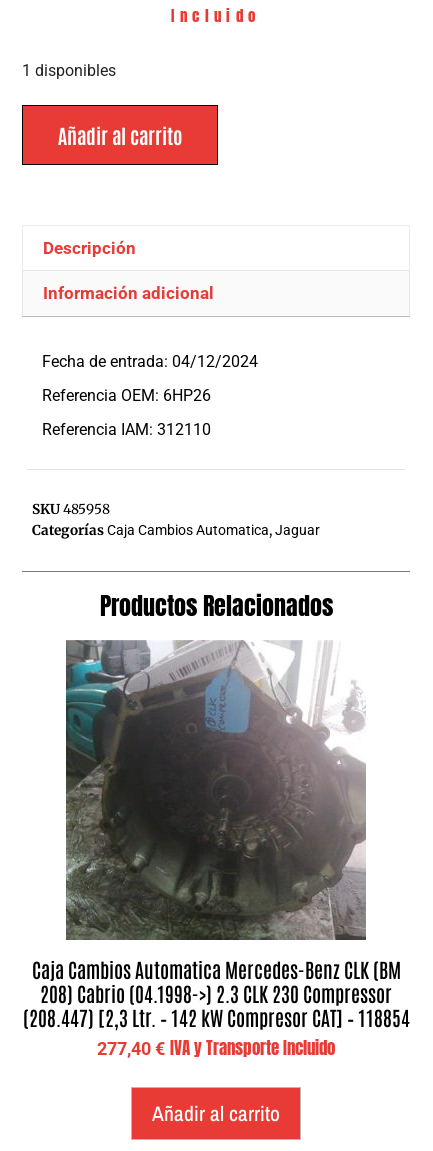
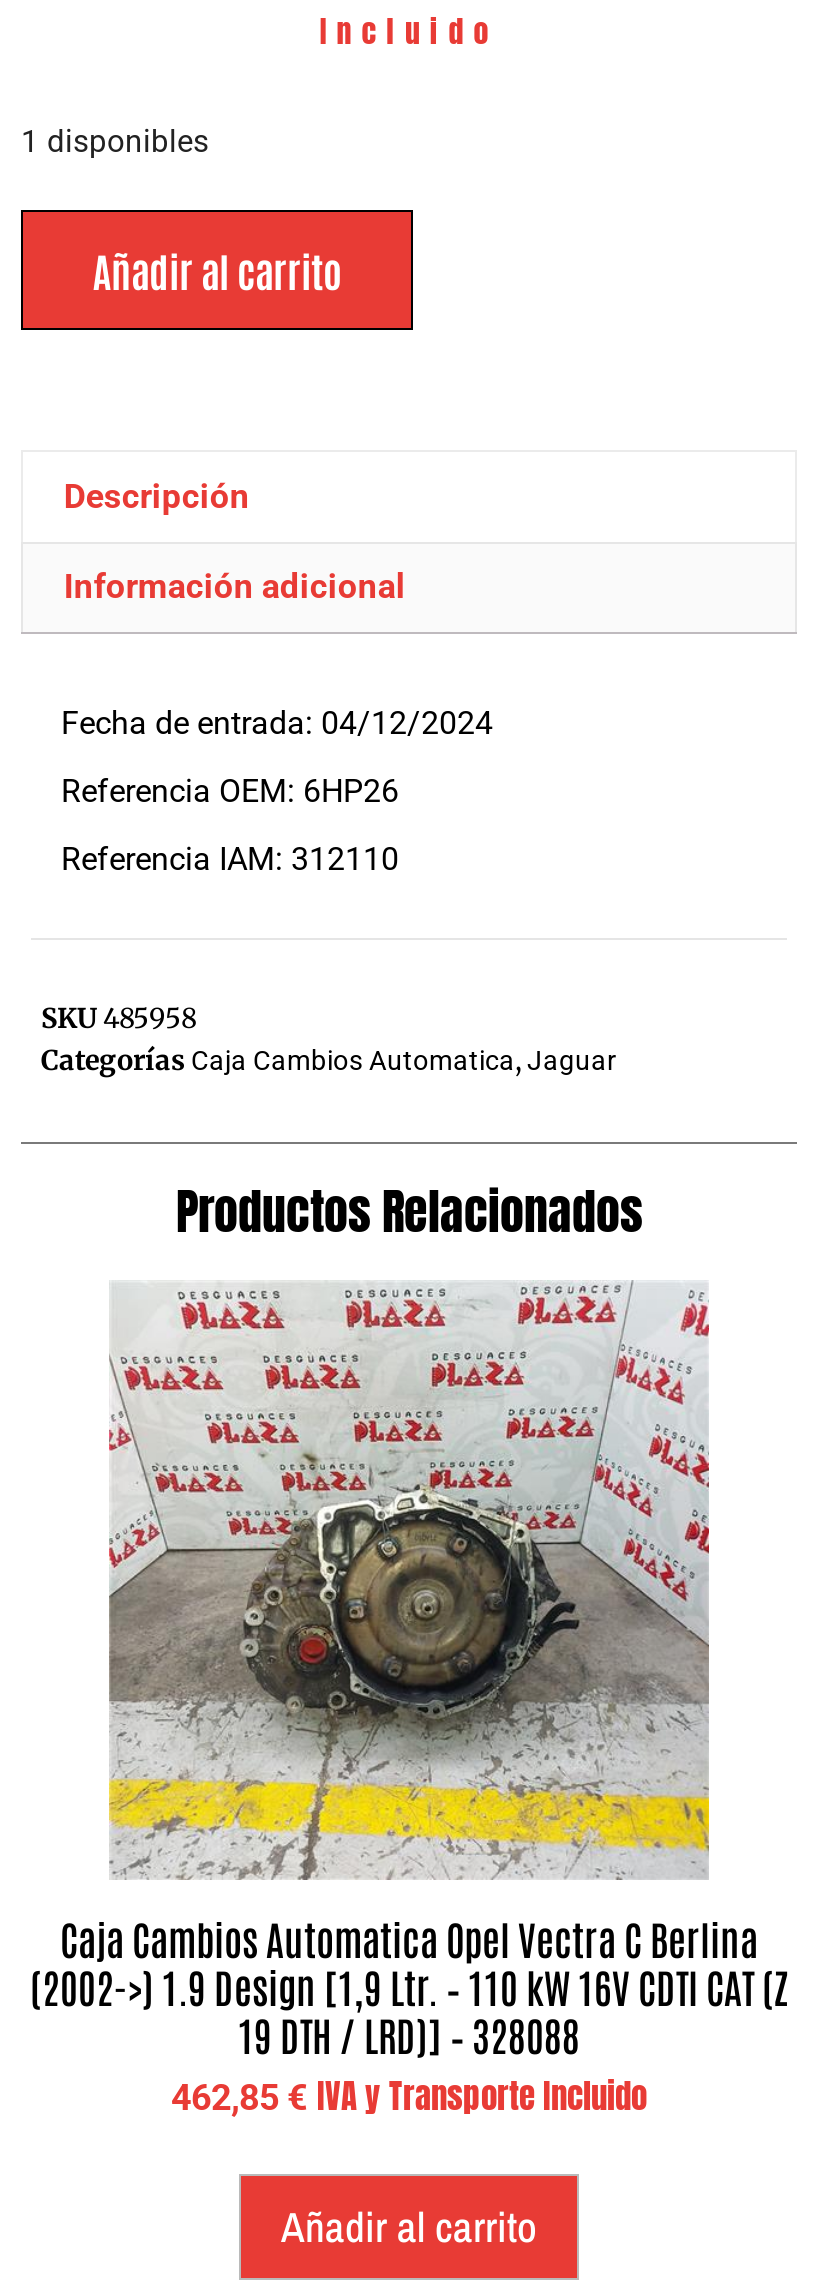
[22,639,409,1060] [image] | Caja Cambios Automatica Mercedes-Benz CLK (BM | 208) Cabrio (04.1998->) 2.3 CLK 230 Compressor | (208.447) [2,3 Ltr. – 142 kW Compresor CAT] – 118854 | 277,40 € IVA y Transporte Incluido -> [30,1280,788,2119] [image] | Caja Cambios Automatica Opel Vectra C Berlina | (2002->) 1.9 Design [1,9 Ltr. – 110 kW 16V CDTI CAT (Z | 19 DTH / LRD)] – 328088 | 462,85 € IVA y Transporte Incluido

